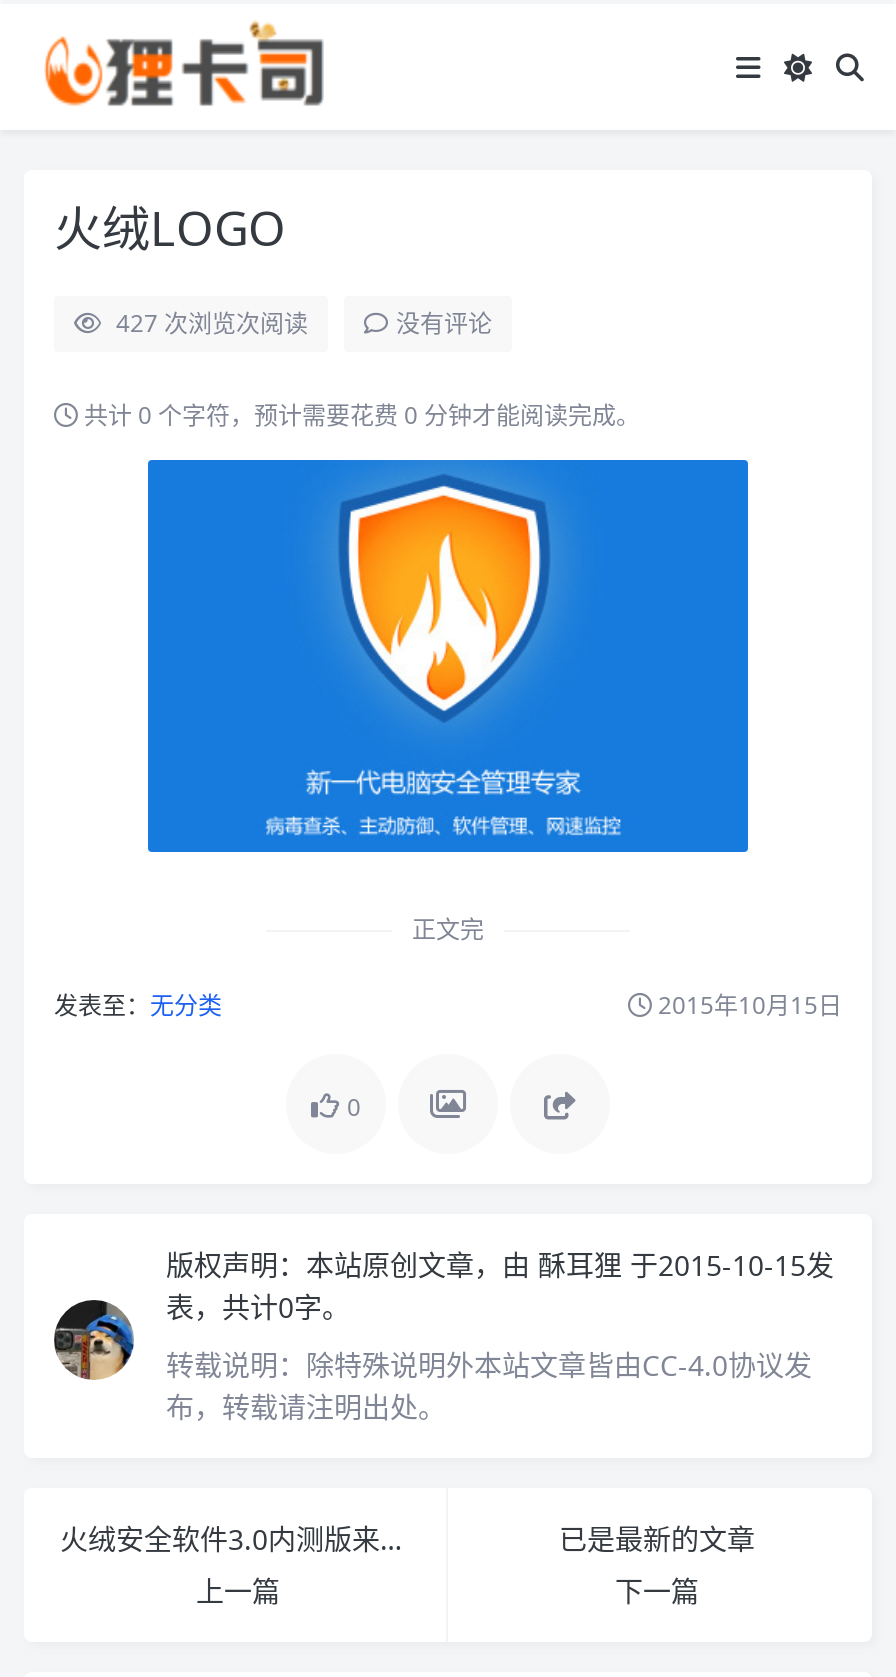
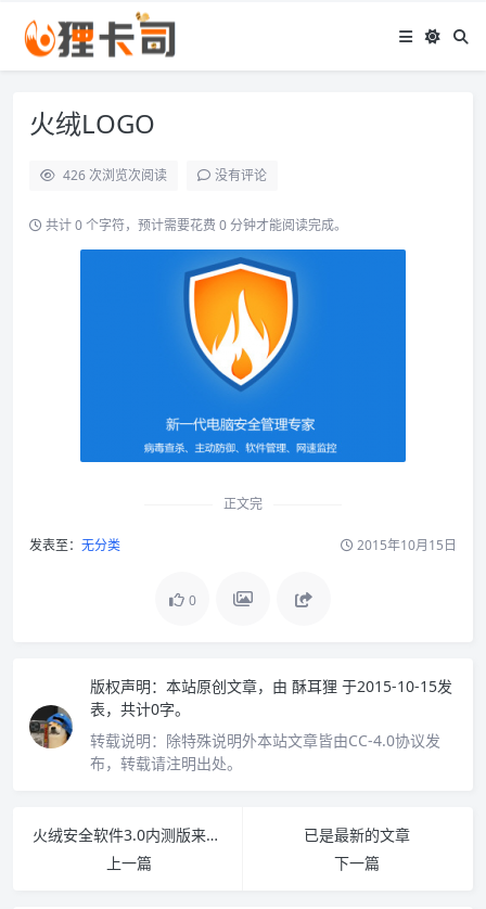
[116,306,308,340] 427 次浏览次阅读 -> [63,166,167,184] 426 次浏览次阅读

